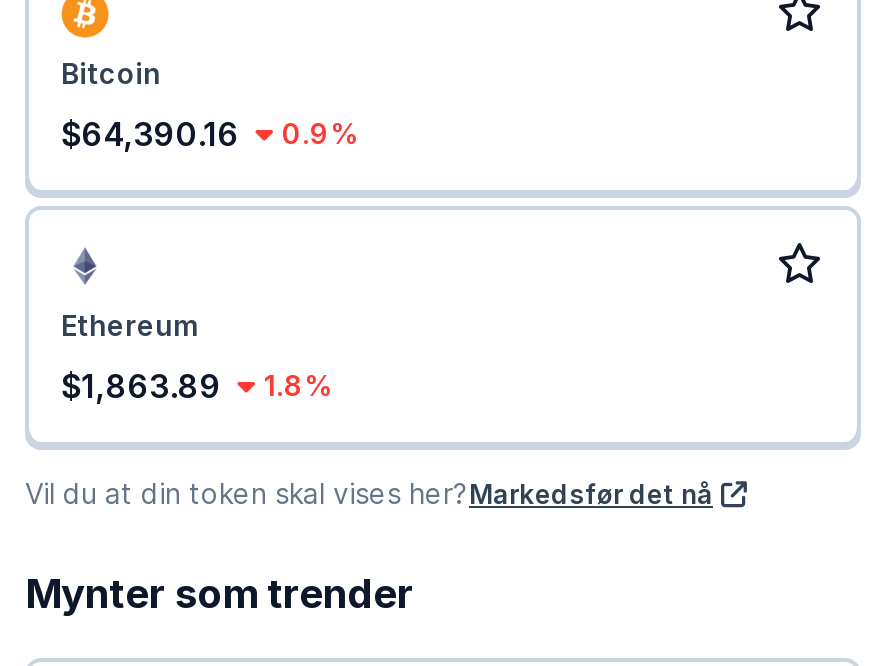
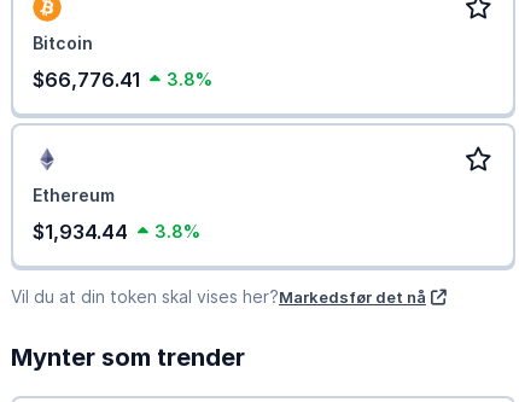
[61,113,239,153] $64,390.16 -> [33,68,140,92] $66,776.41
[282,115,358,149] 0.9% -> [166,69,212,90] 3.8%
[61,365,221,405] $1,863.89 -> [33,220,128,244] $1,934.44
[264,367,332,401] 1.8% -> [154,221,200,242] 3.8%

